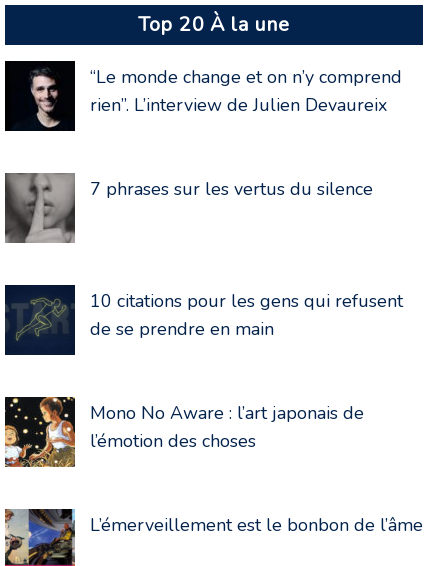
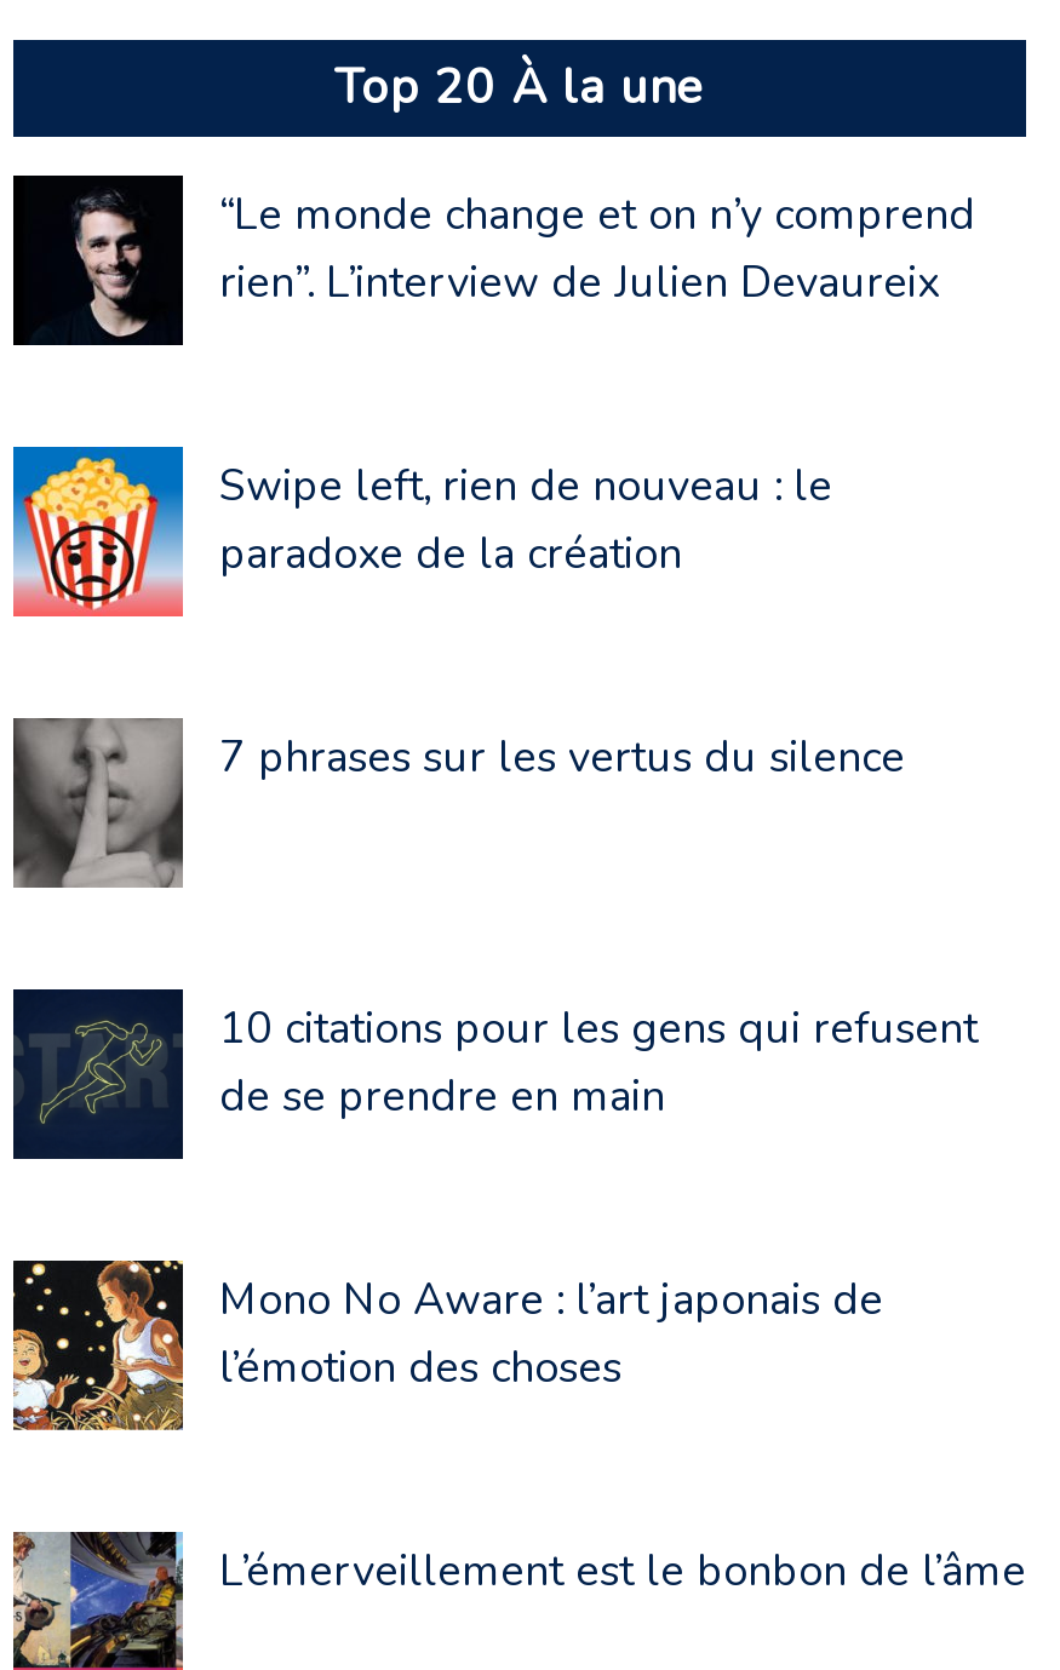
none -> [11,444,832,619] [image] | Swipe left, rien de nouveau : le | paradoxe de la création

